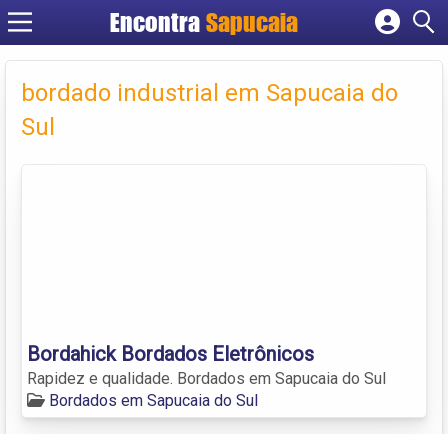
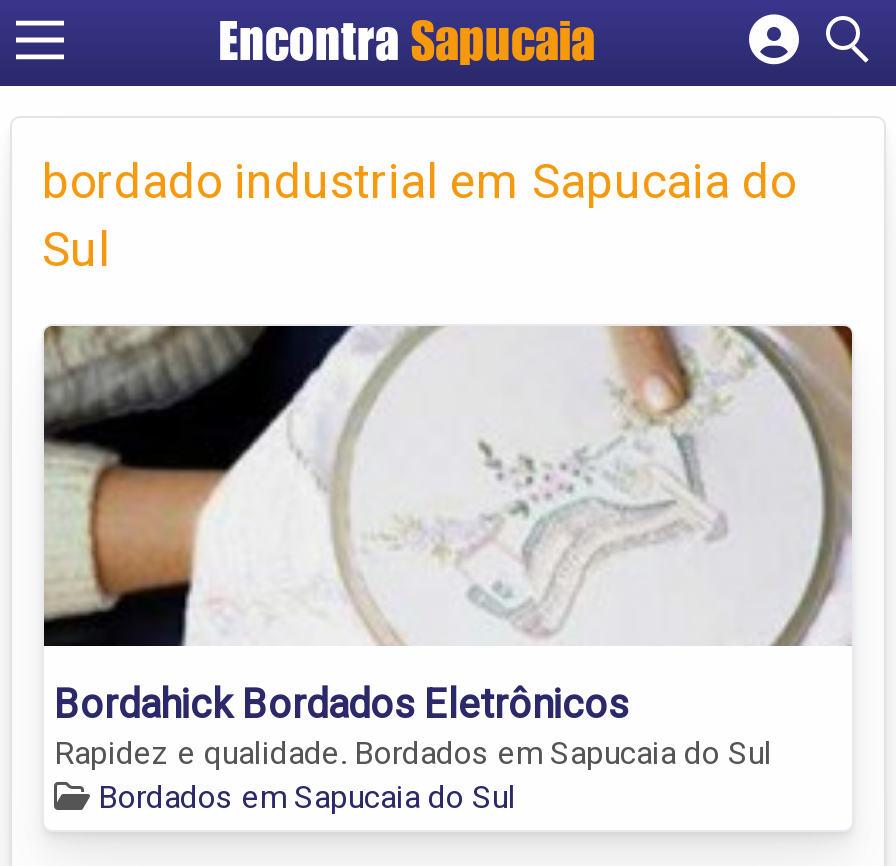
none -> [42,324,854,648] [image]

